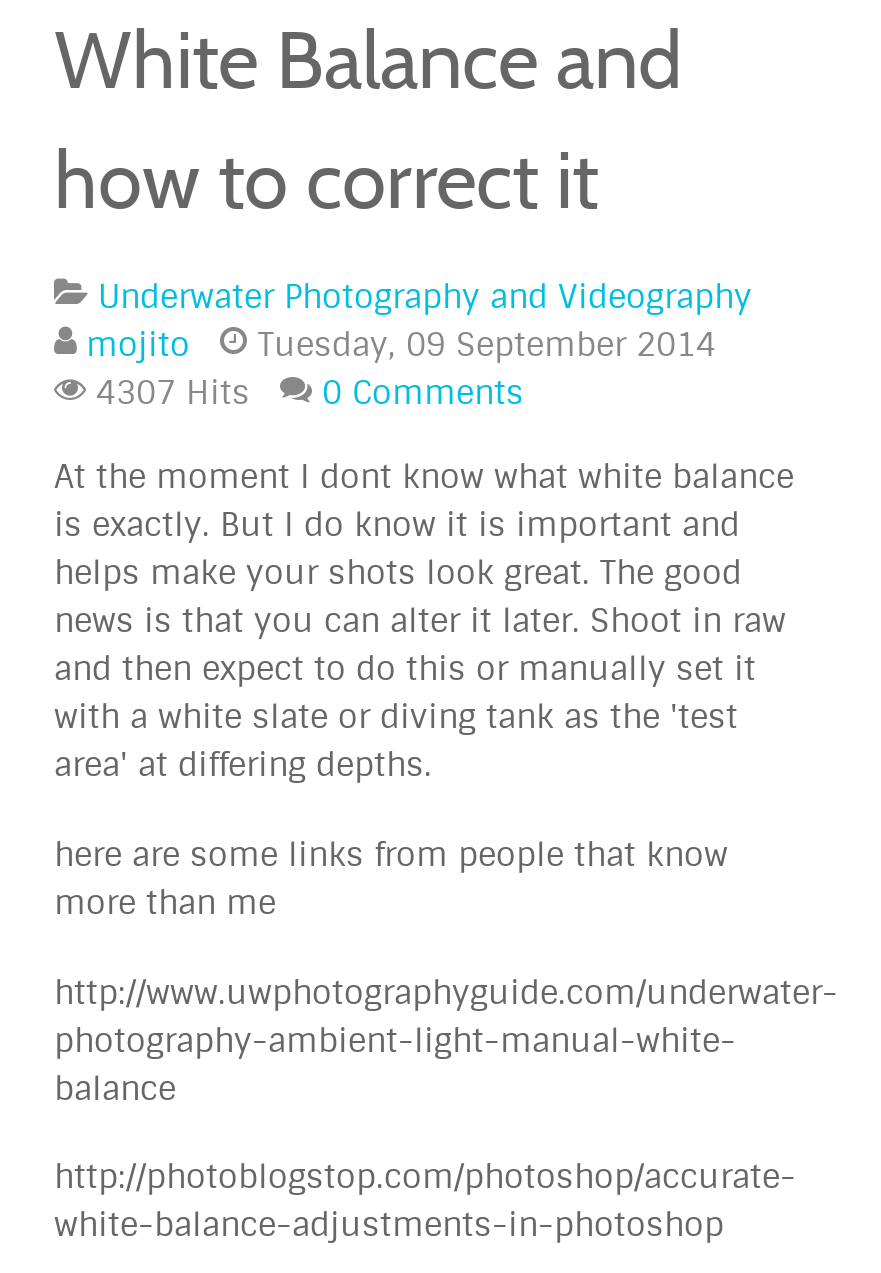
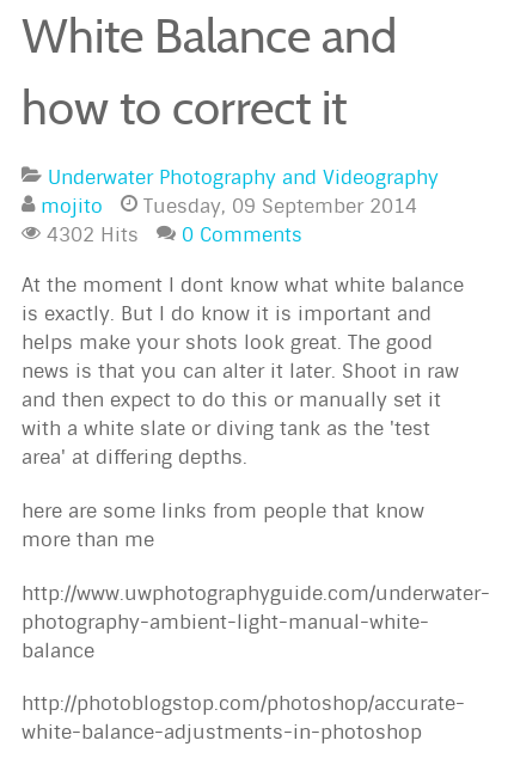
[96,371,524,413] 4307 Hits 0 Comments -> [47,222,302,247] 4302 Hits 0 Comments

